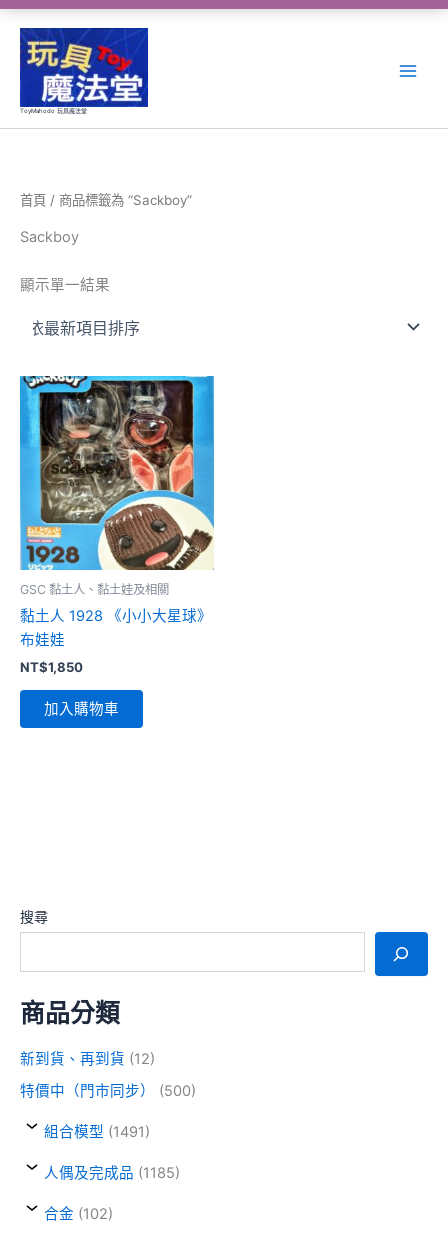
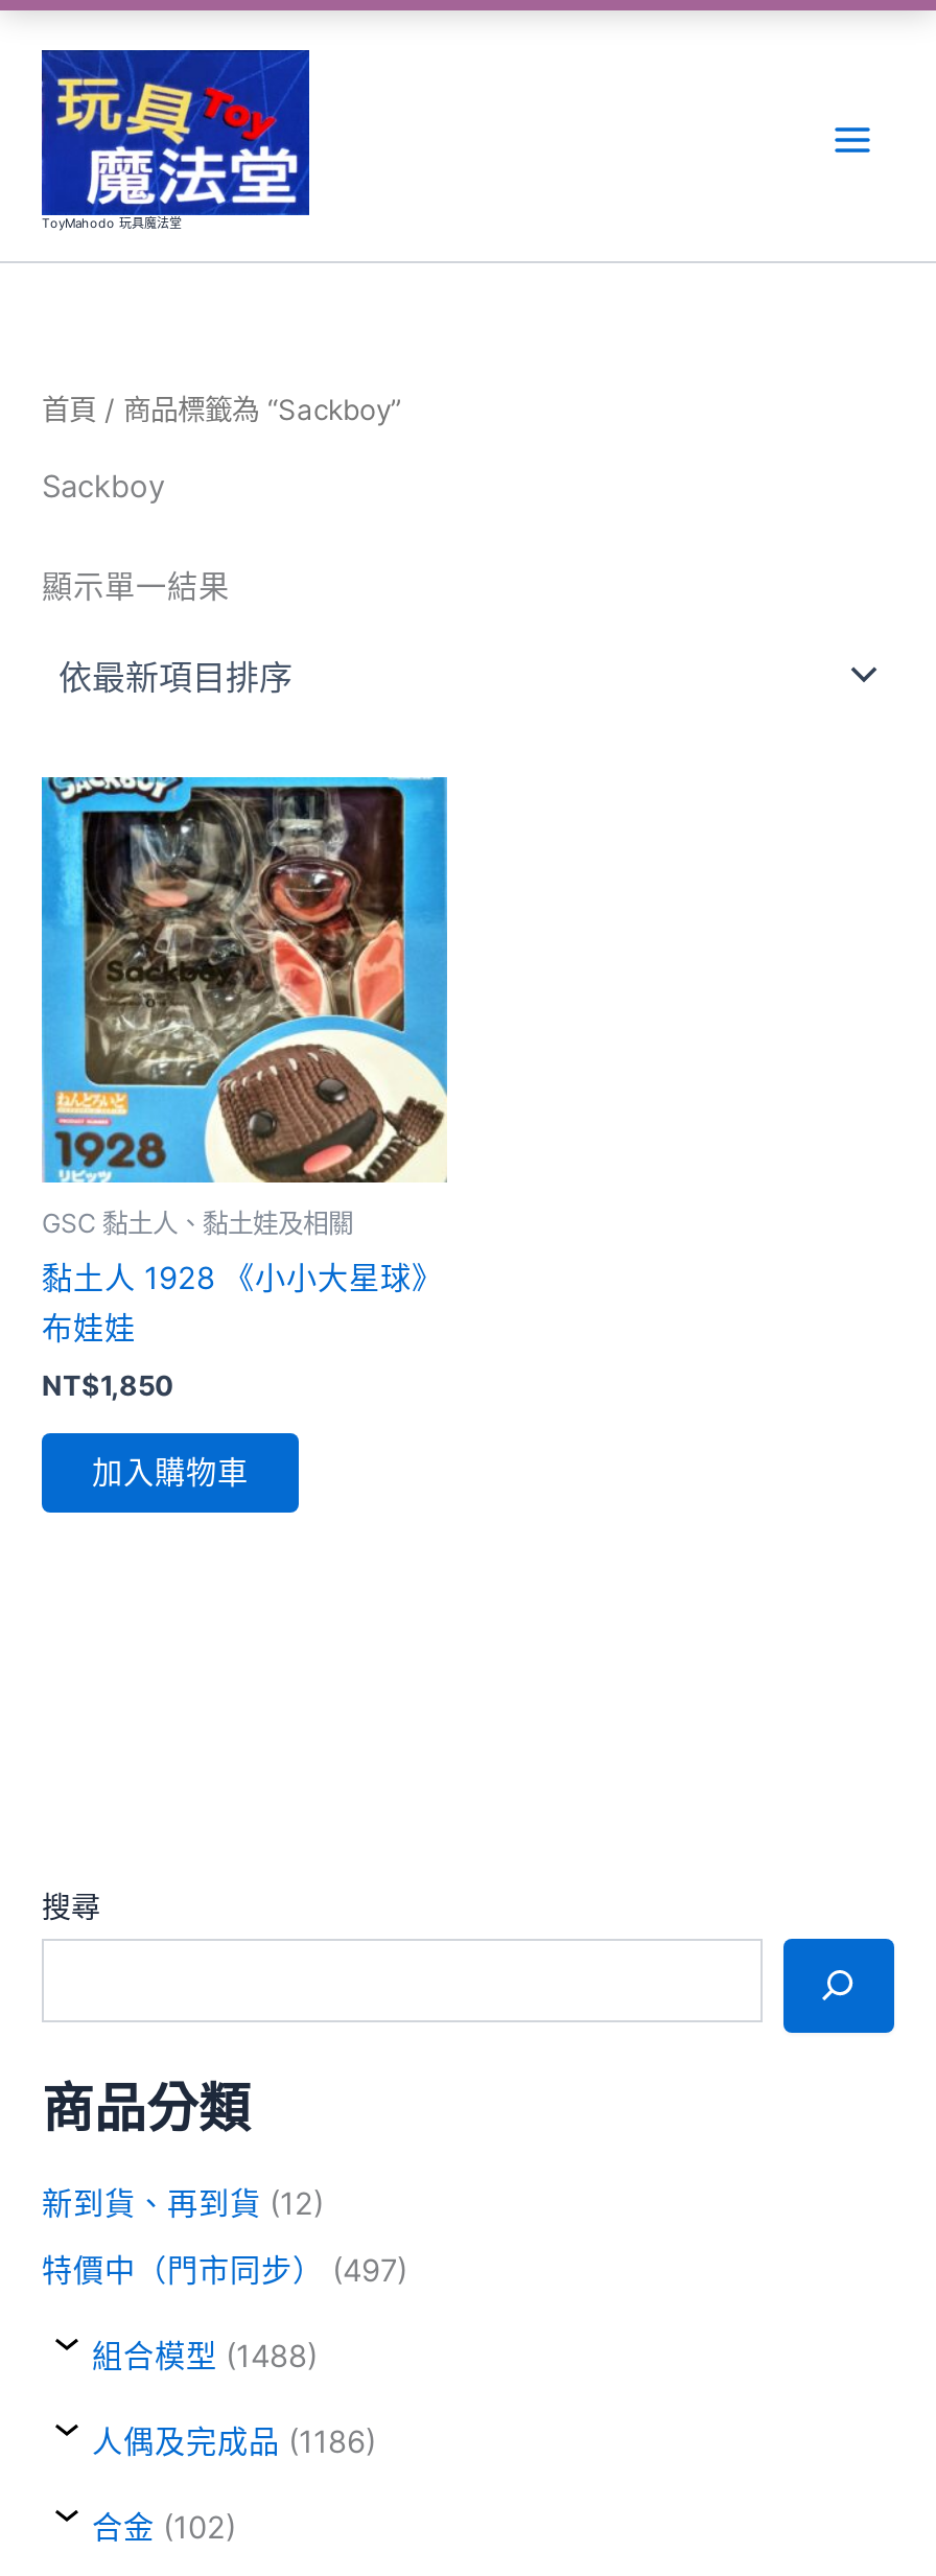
[20,1082,196,1100] 特價中（門市同步）(500) -> [42,2253,407,2290] 特價中（門市同步）(497)
[44,1123,150,1141] 組合模型(1491) -> [92,2338,318,2376] 組合模型(1488)
[44,1164,180,1182] 人偶及完成品(1185) -> [92,2423,376,2461] 人偶及完成品(1186)

